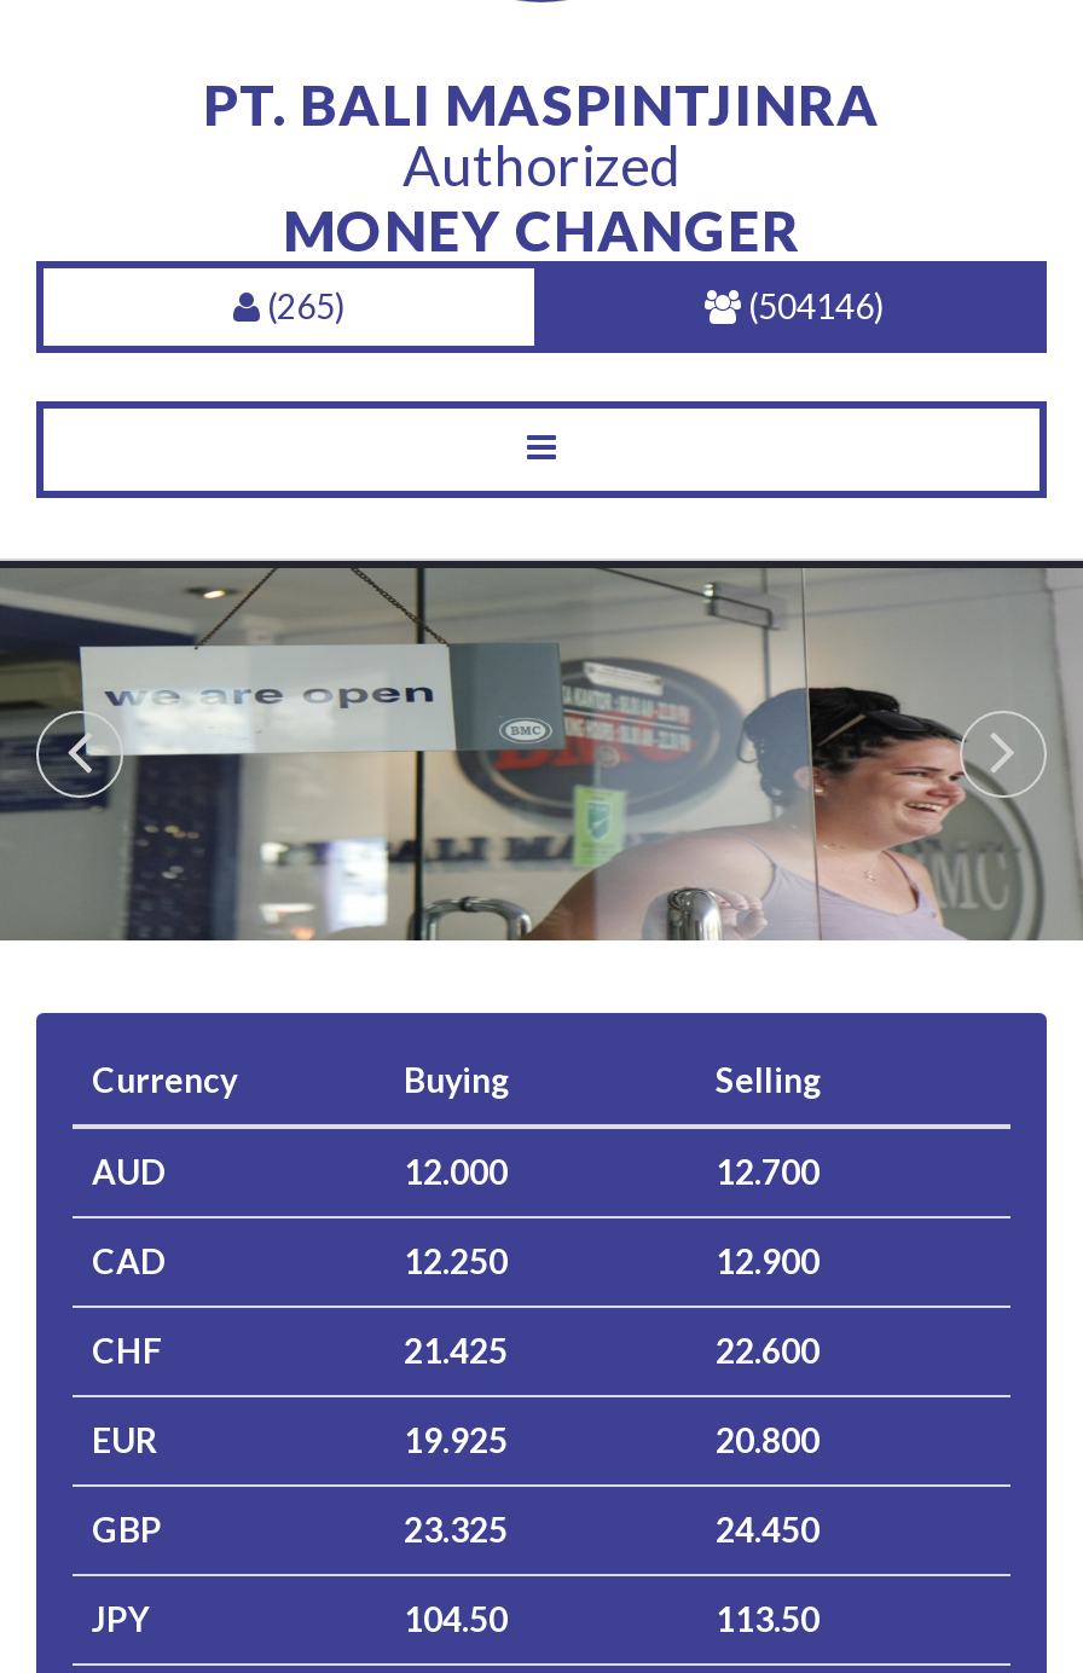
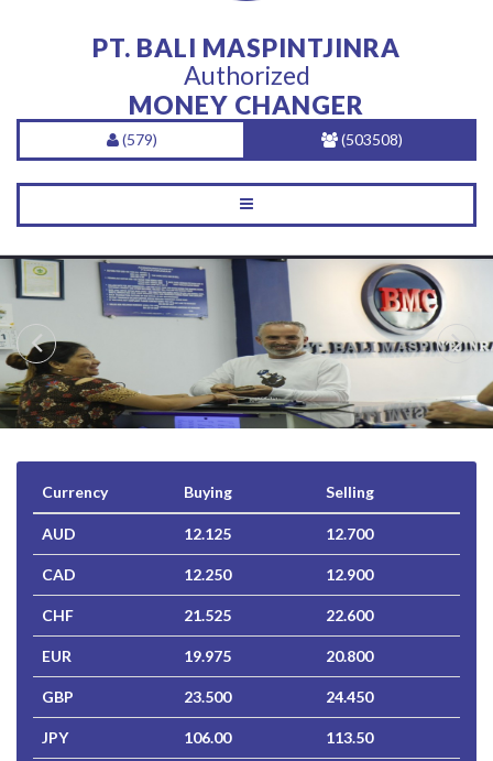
[260,285,344,326] (265) -> [118,130,157,149] (579)
[741,285,884,326] (504146) -> [337,130,402,149] (503508)
[7,568,1076,943] [image] -> [3,259,490,430] [image]
[404,1152,508,1193] 12.000 -> [184,525,231,543] 12.125
[404,1331,508,1372] 21.425 -> [184,606,231,625] 21.525
[404,1420,508,1461] 19.925 -> [184,647,231,666] 19.975
[404,1510,508,1551] 23.325 -> [184,688,231,706] 23.500
[404,1599,508,1640] 104.50 -> [184,728,231,747] 106.00

